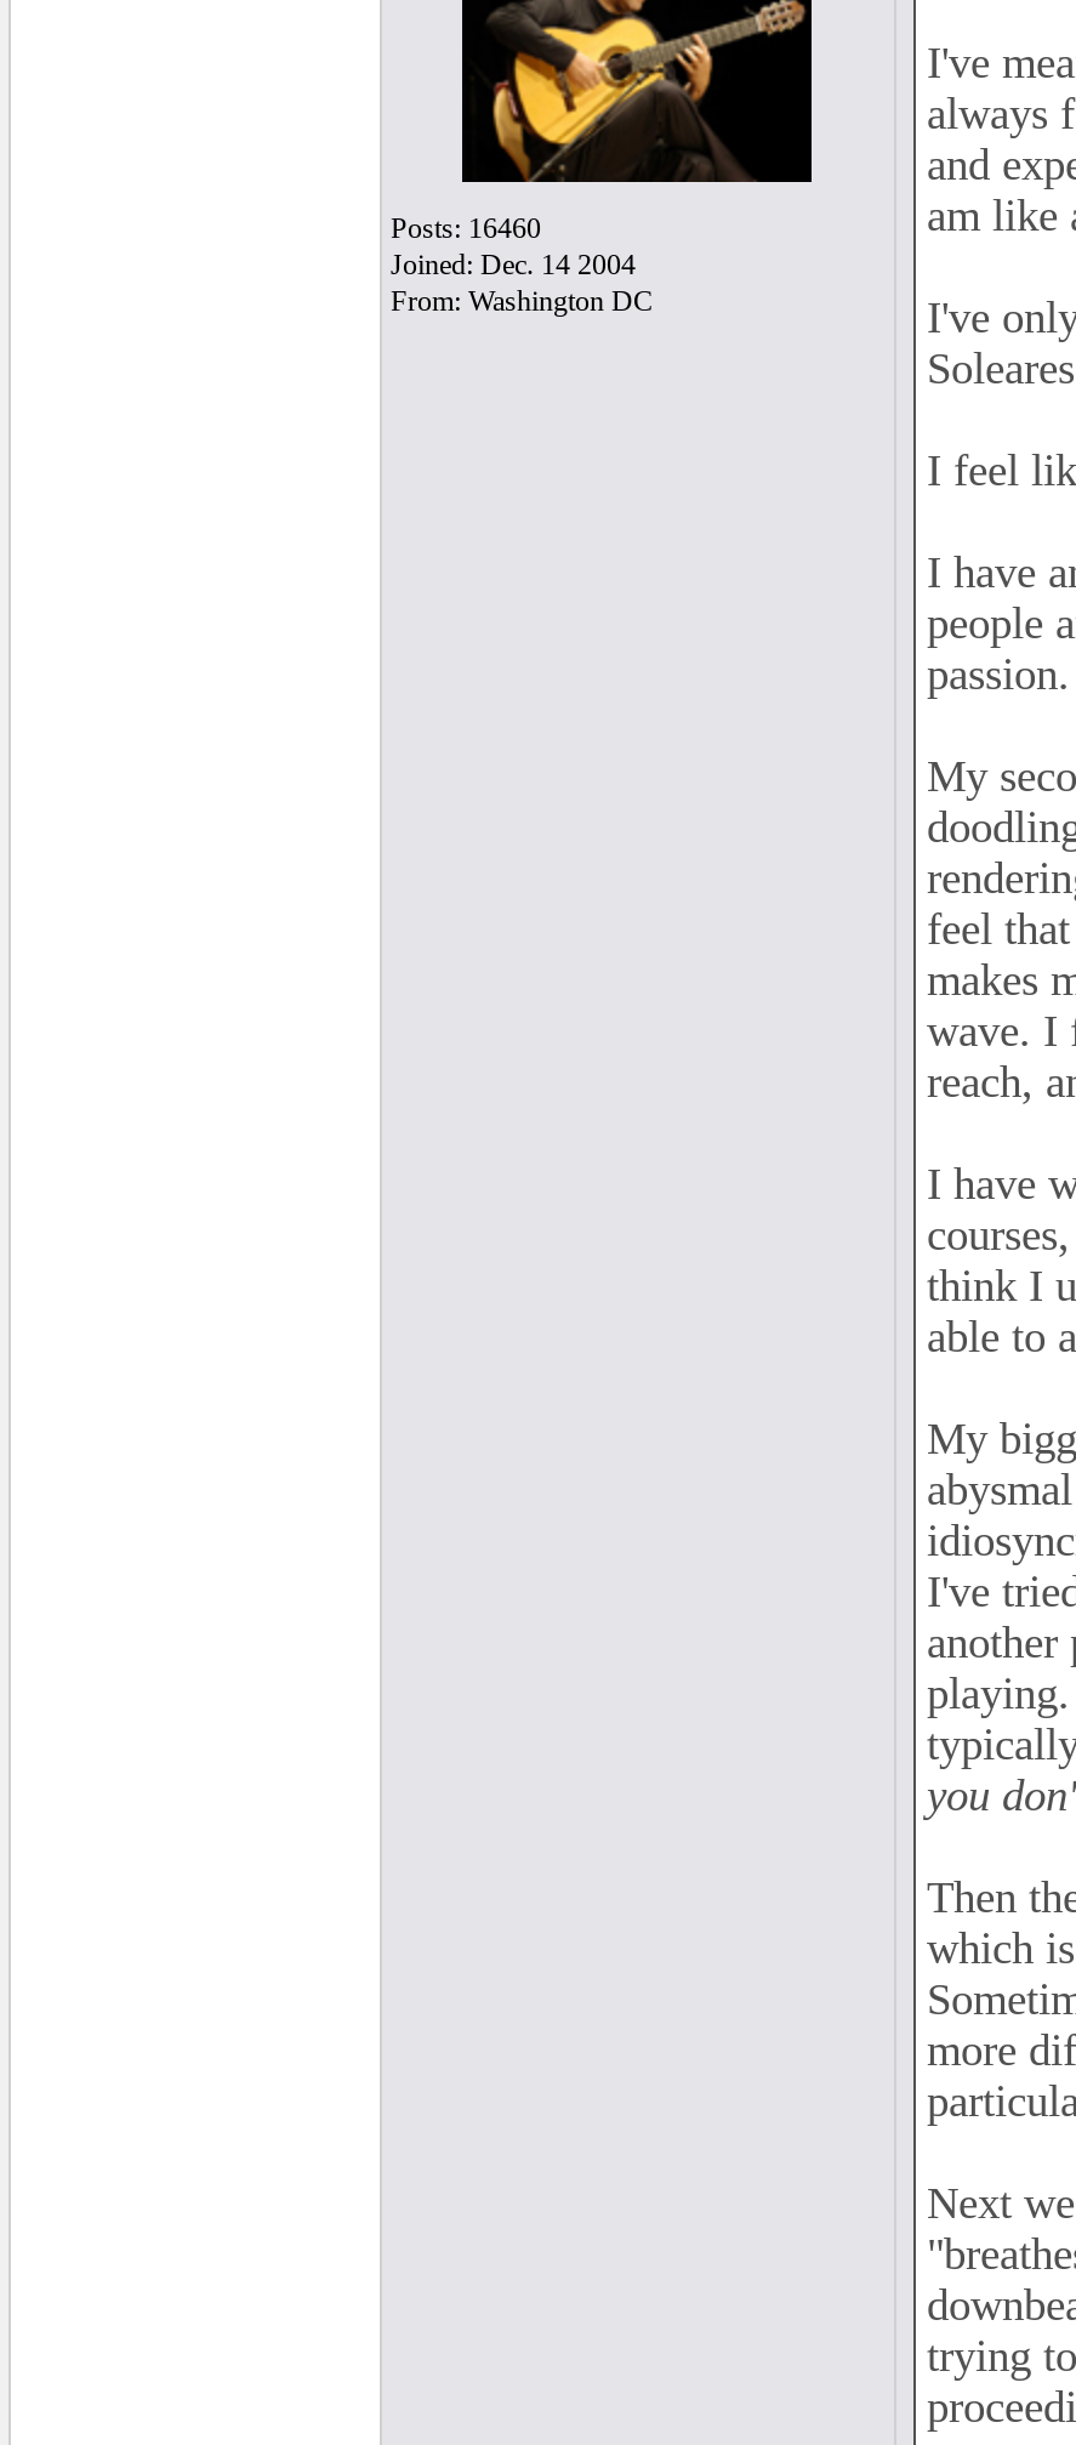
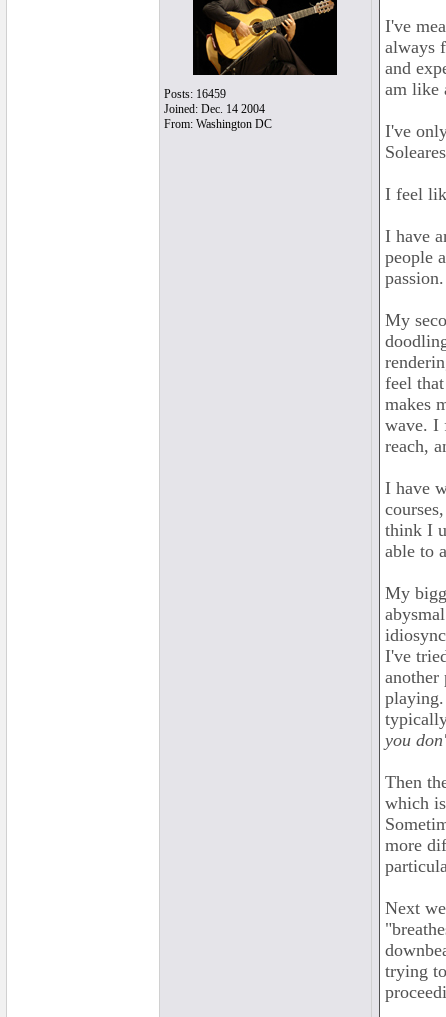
[391,211,541,245] Posts: 16460 -> [163,87,225,101] Posts: 16459

